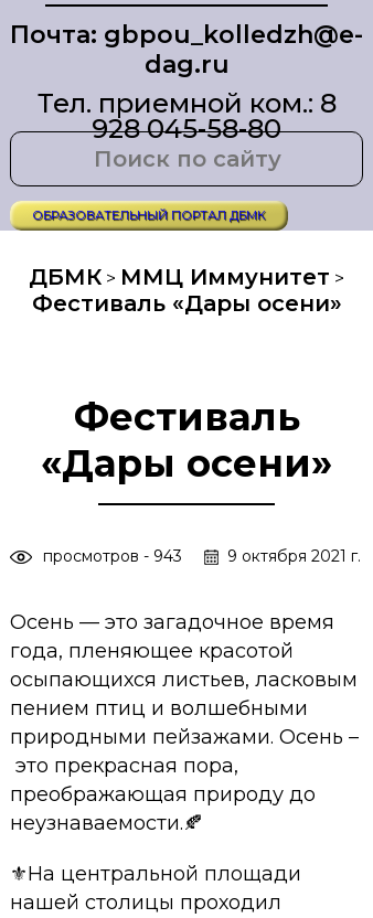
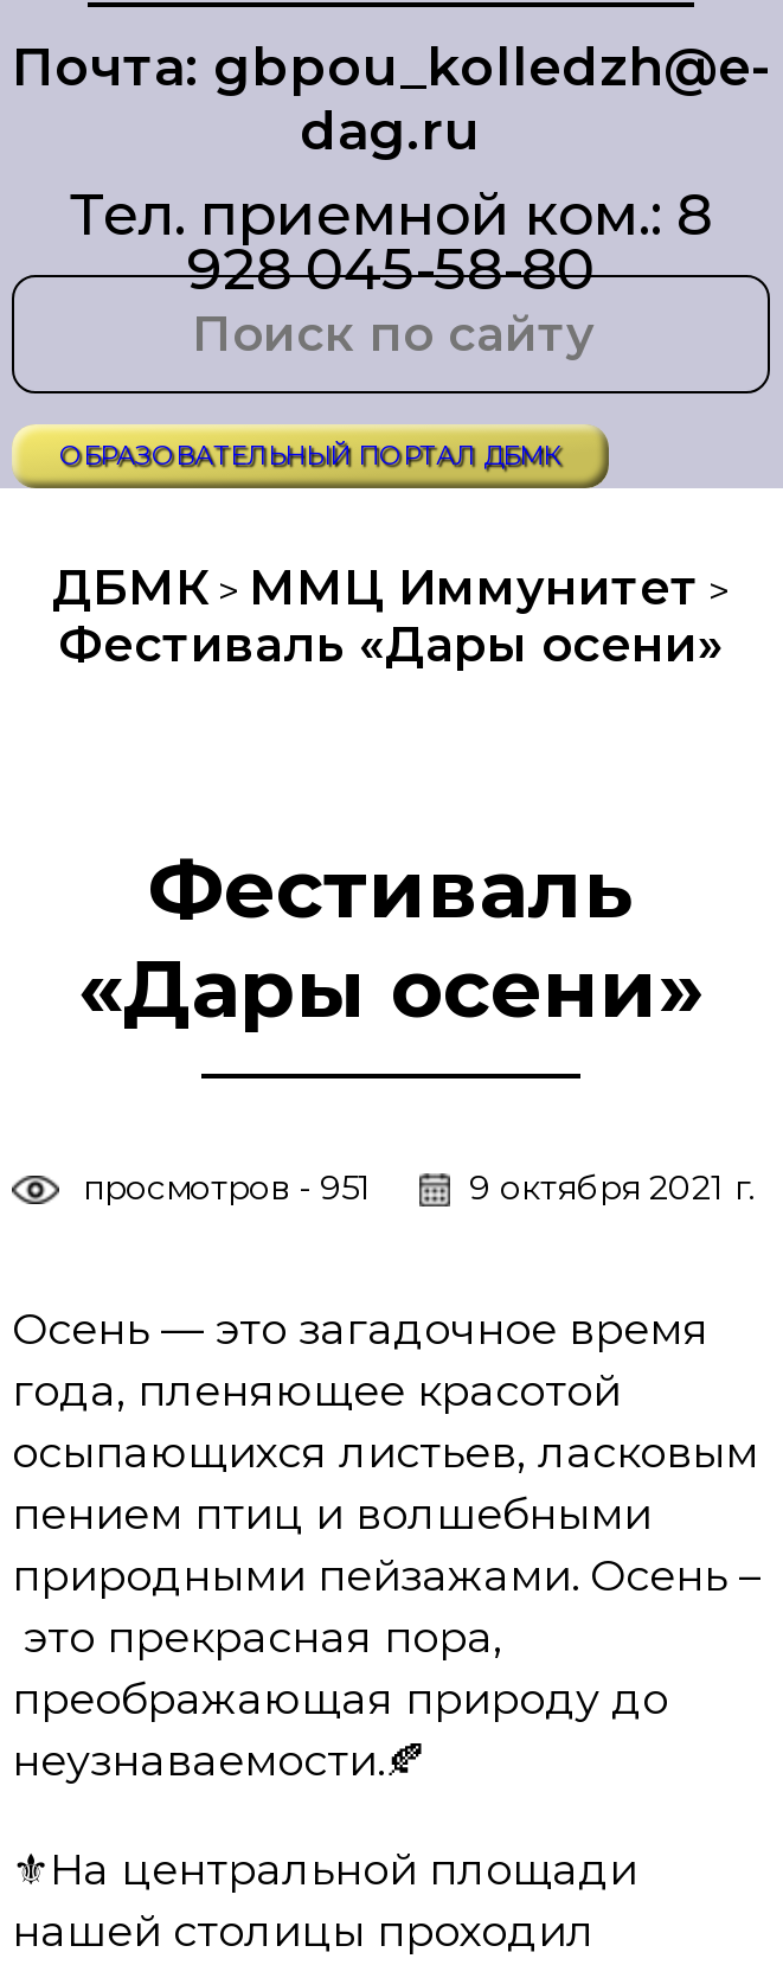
[43,546,182,566] просмотров - 943 -> [83,1166,372,1209] просмотров - 951

